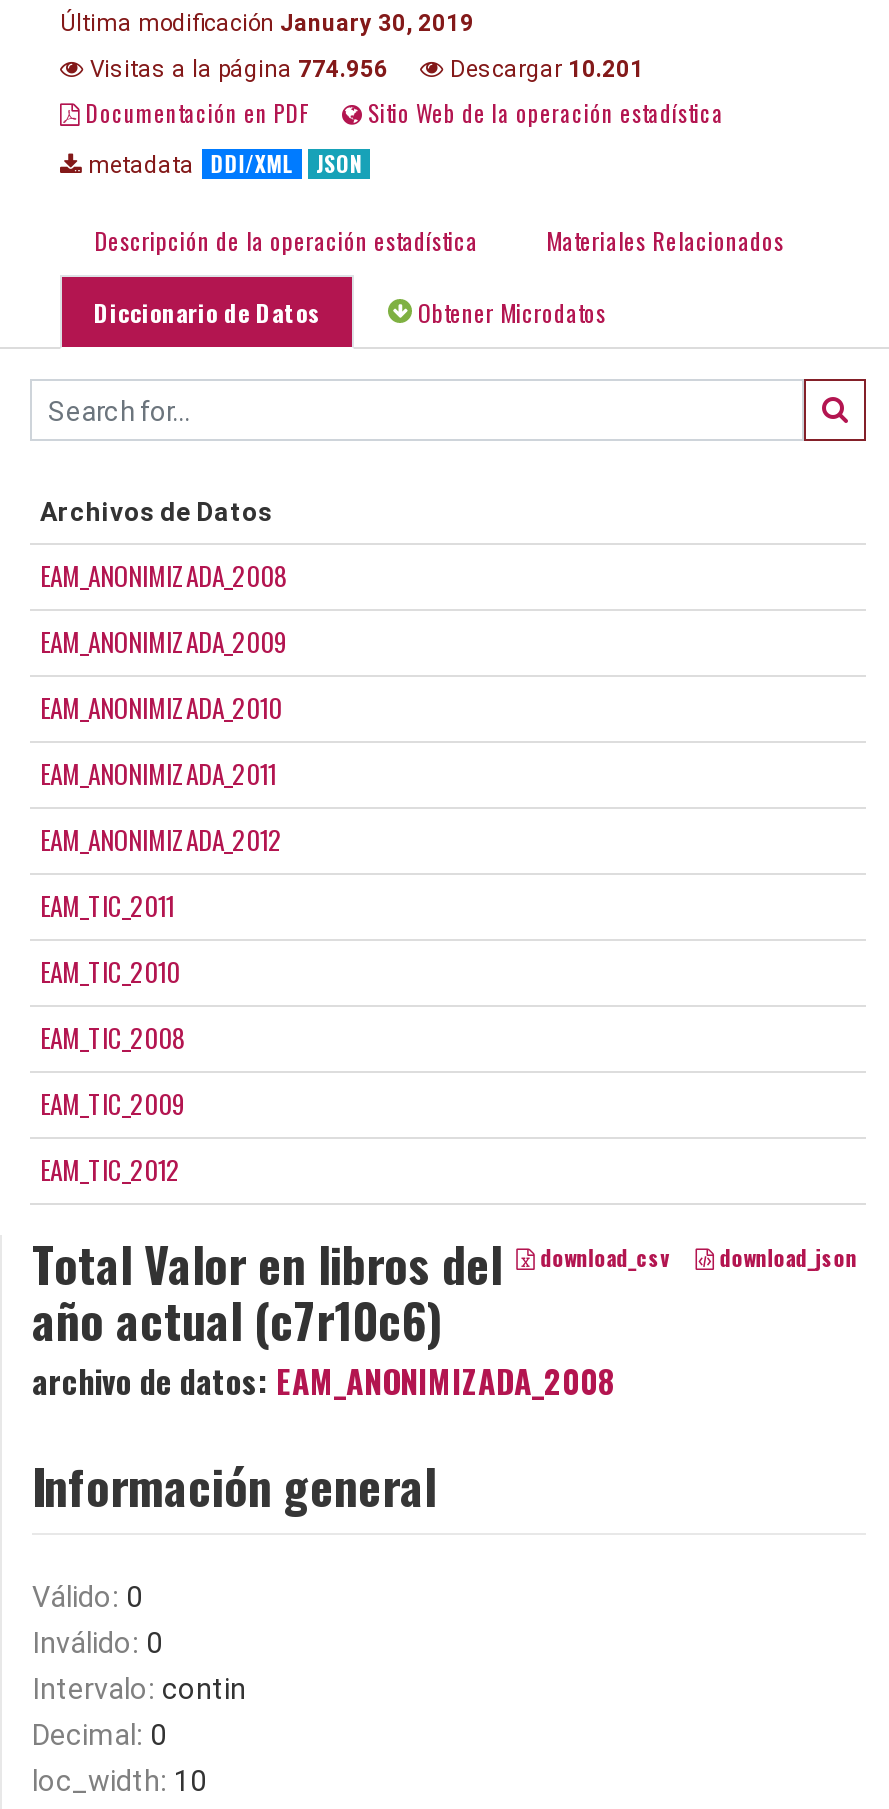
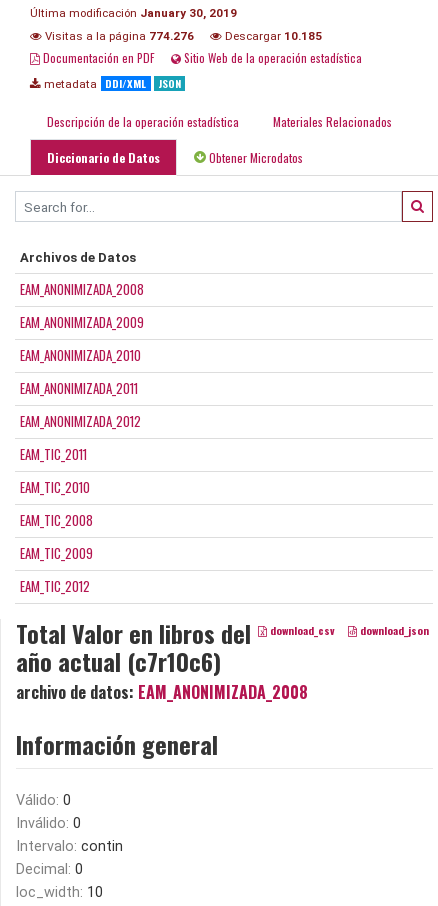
[84,56,388,84] Visitas a la página 774.956 -> [42,29,194,43] Visitas a la página 774.276
[444,56,644,84] Descargar 10.201 -> [222,29,322,43] Descargar 10.185

